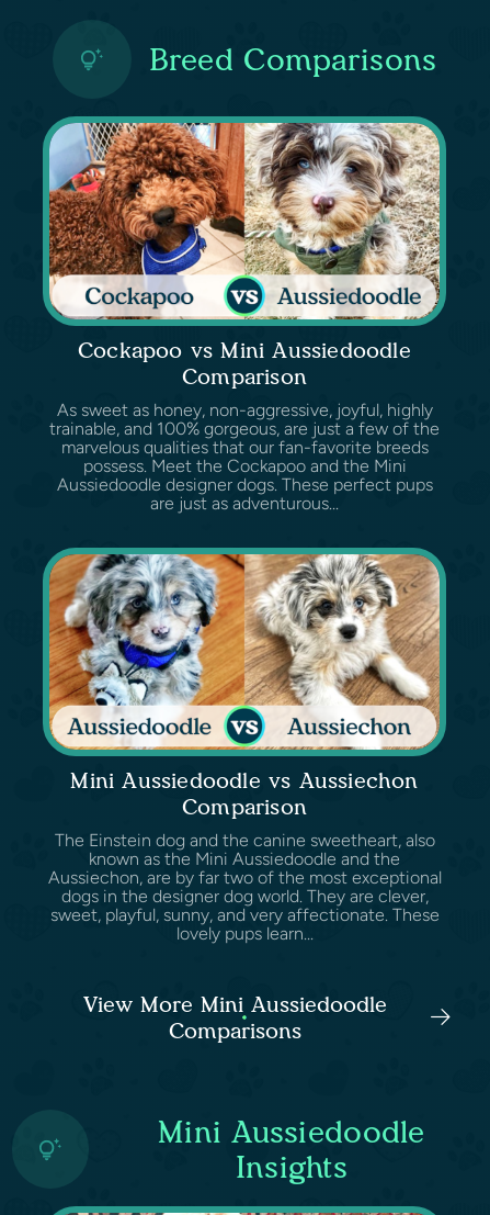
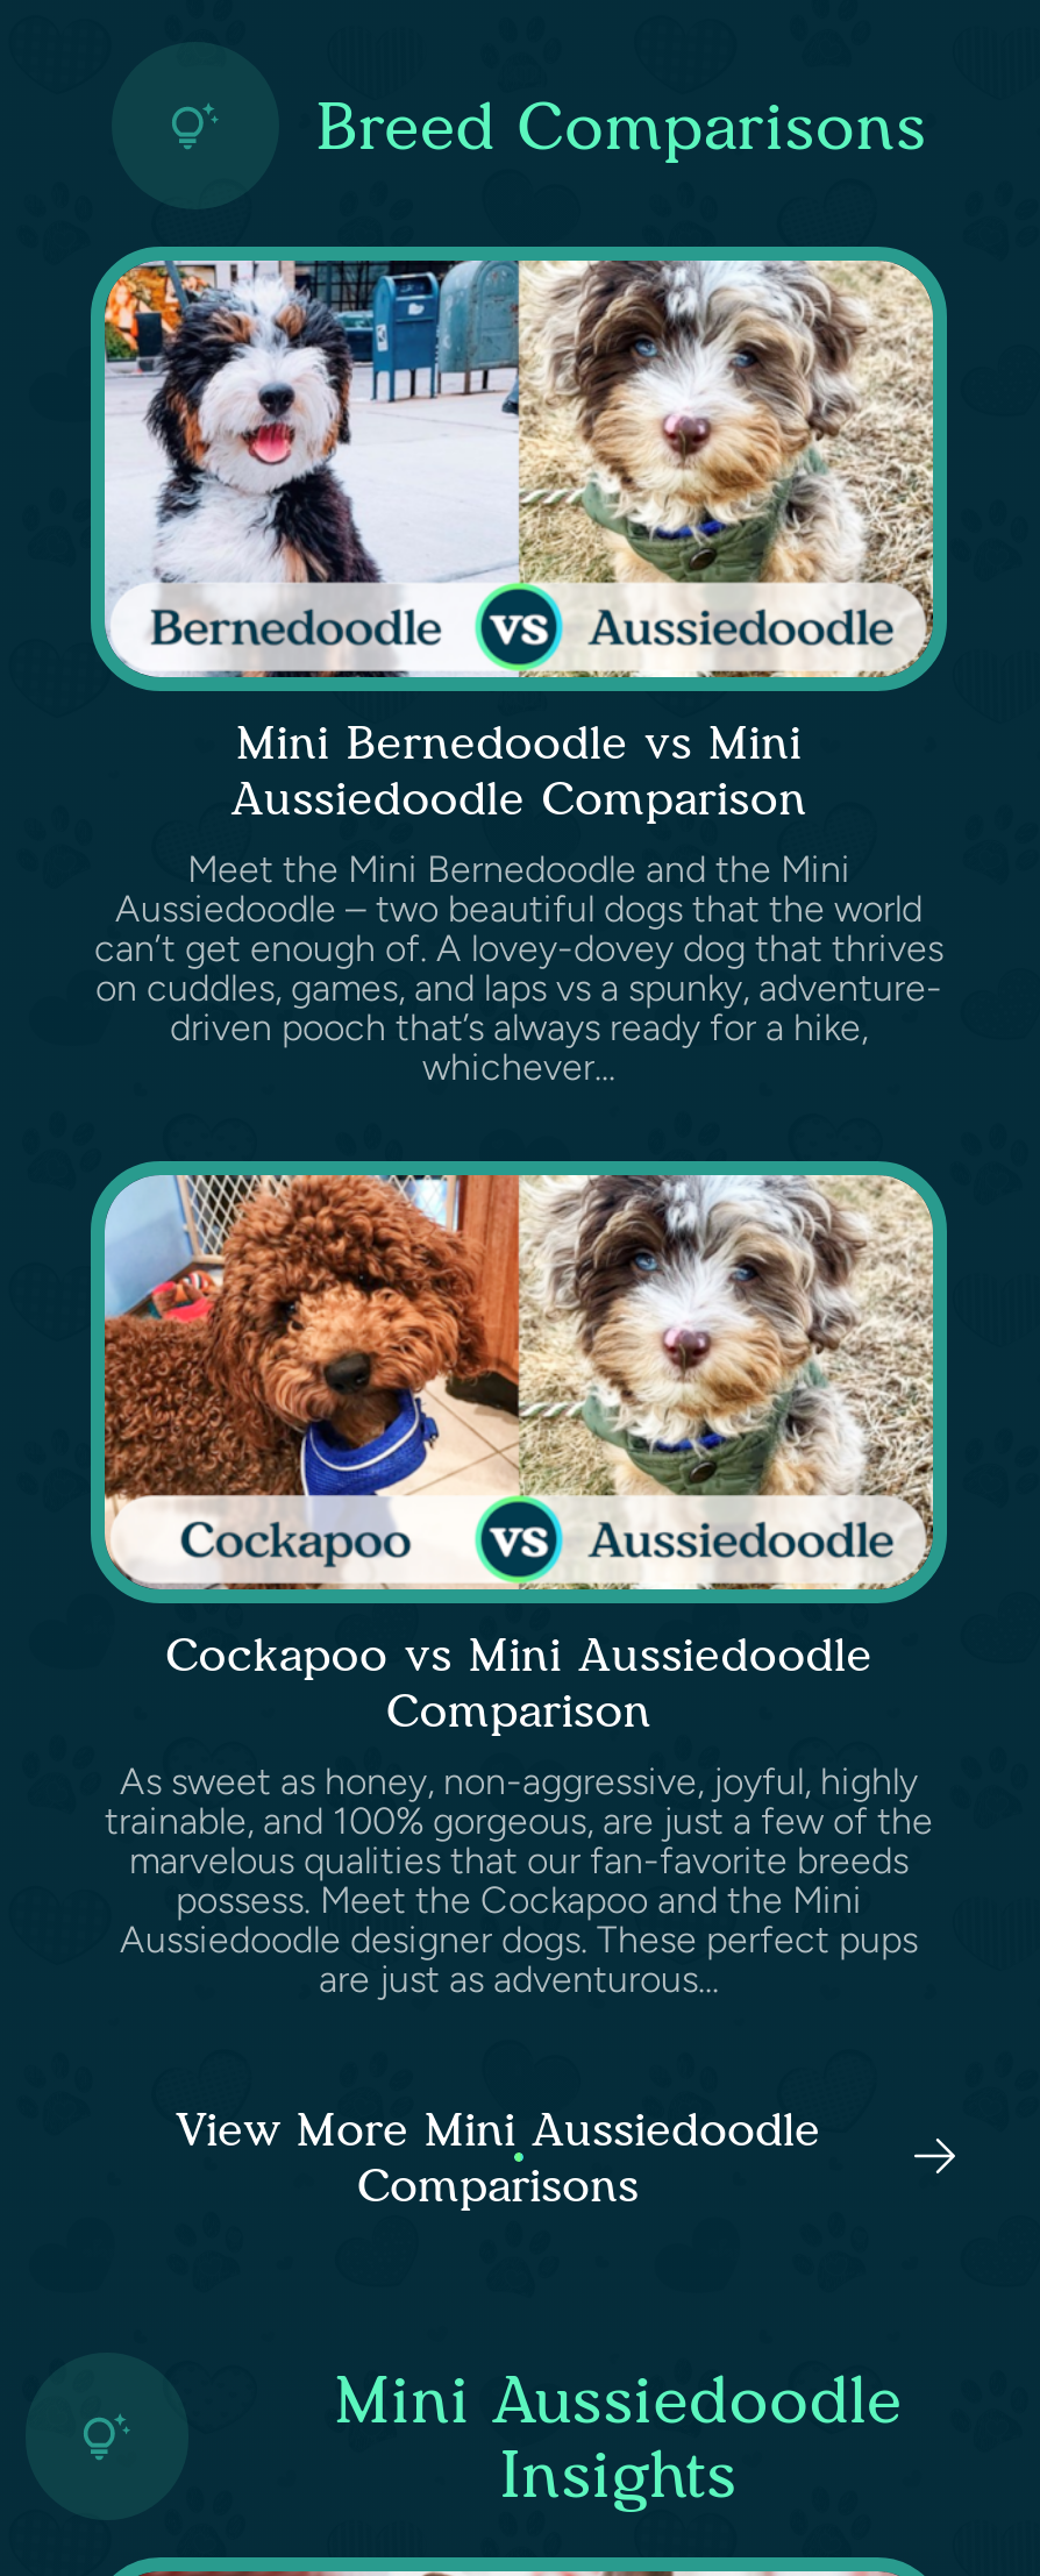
none -> [94,258,943,1088] [image] | Mini Bernedoodle vs Mini | Aussiedoodle Comparison | Meet the Mini Bernedoodle and the Mini | Aussiedoodle – two beautiful dogs that the world | can’t get enough of. A lovey-dovey dog that thrives | on cuddles, games, and laps vs a spunky, adventure- | driven pooch that’s always ready for a hike, | whichever...
moved [43,115,446,513] -> [91,1159,947,2002]: [image] | Cockapoo vs Mini Aussiedoodle | Comparison | ... | Aussiedoodle designer dogs. These perfect pups | are just as adventurous...
[48,553,441,944] [image] | Mini Aussiedoodle vs Aussiechon | Comparison | The Einstein dog and the canine sweetheart, also | known as the Mini Aussiedoodle and the | Aussiechon, are by far two of the most exceptional | dogs in the designer dog world. They are clever, | sweet, playful, sunny, and very affectionate. These | lovely pups learn... -> none

